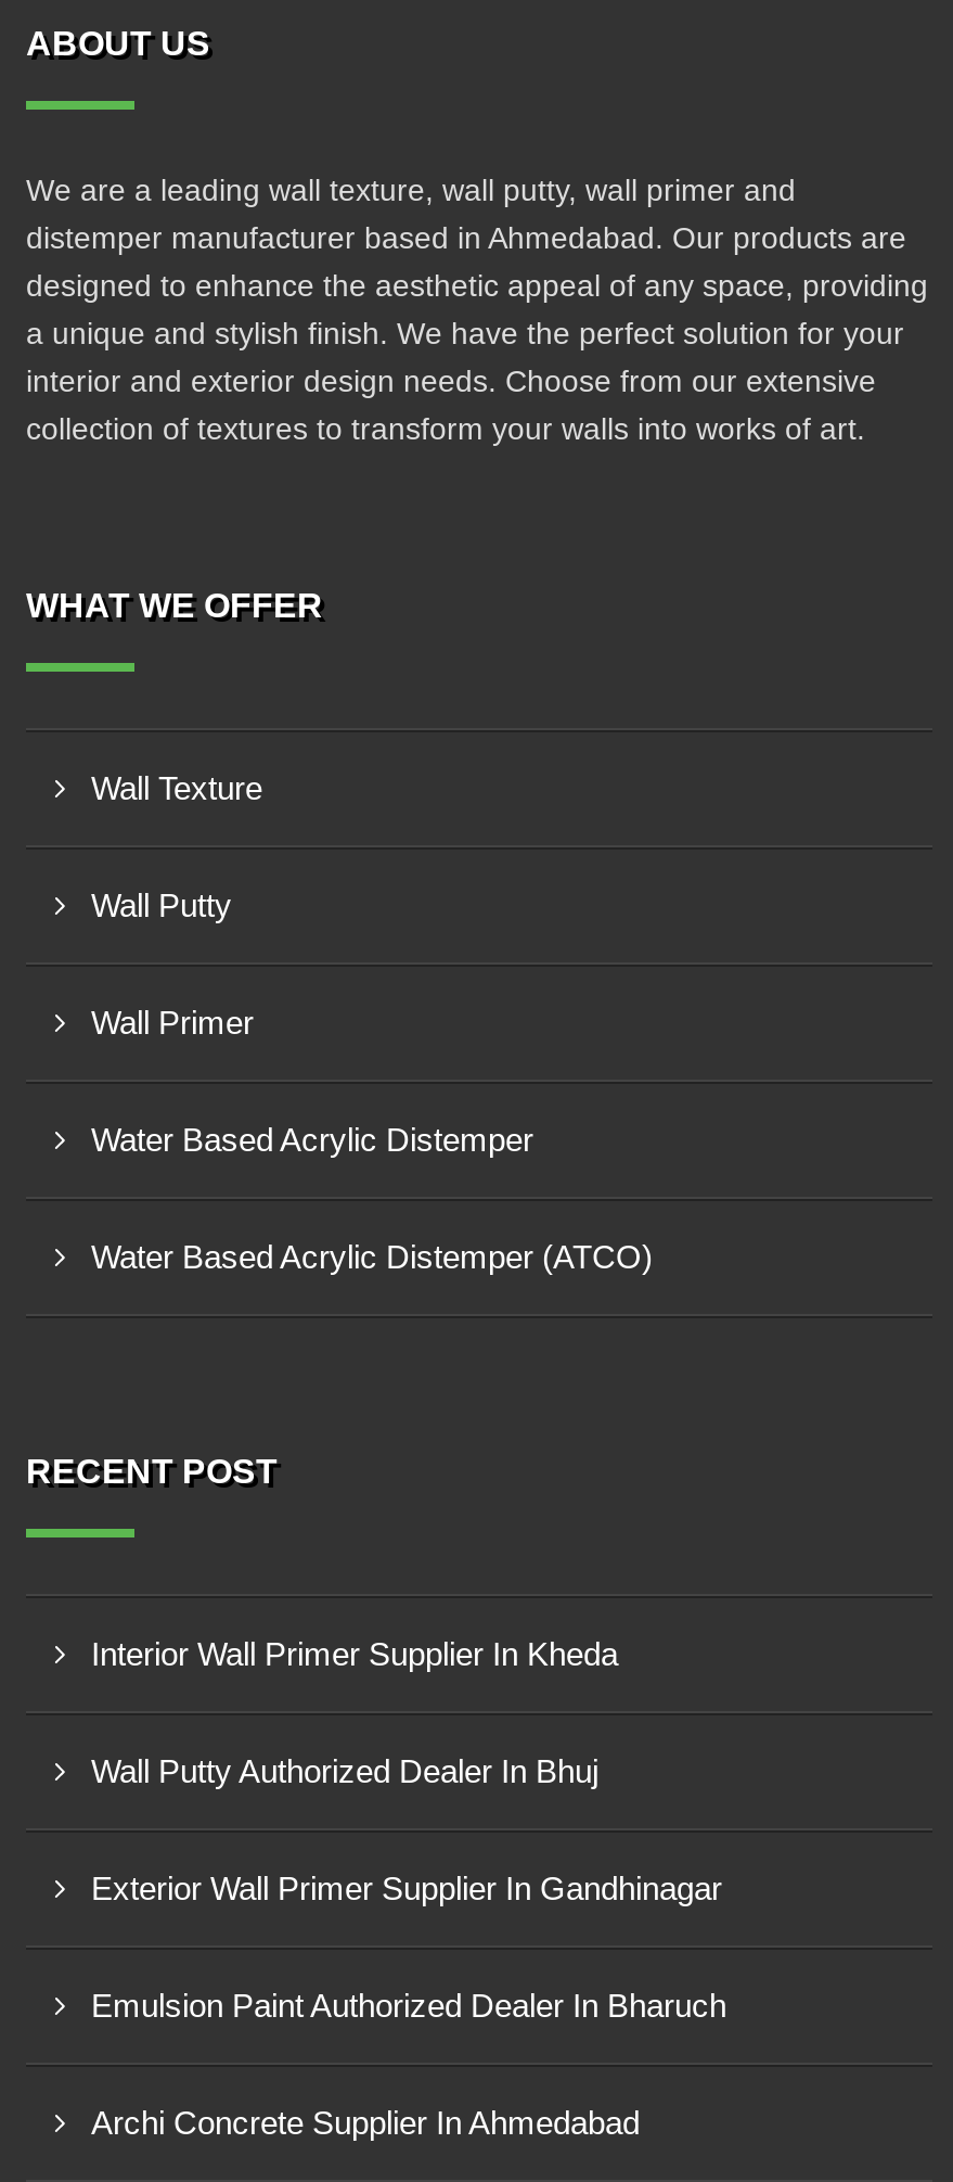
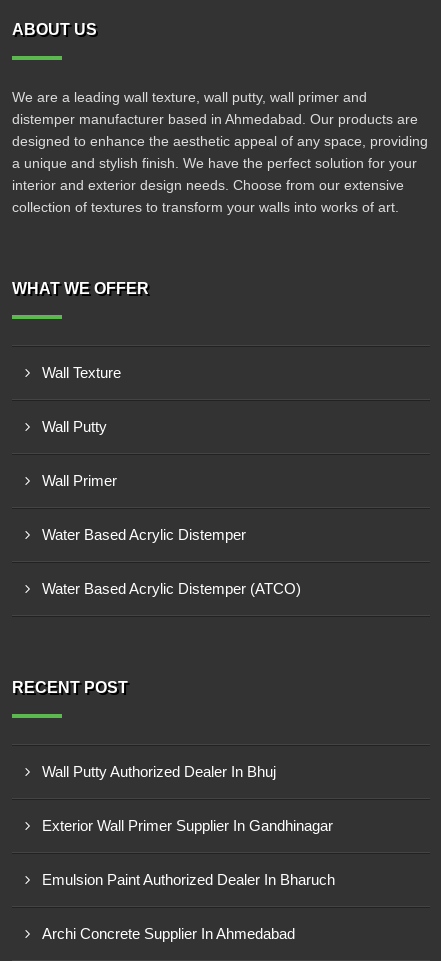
[91,1635,618,1672] Interior Wall Primer Supplier In Kheda -> none

